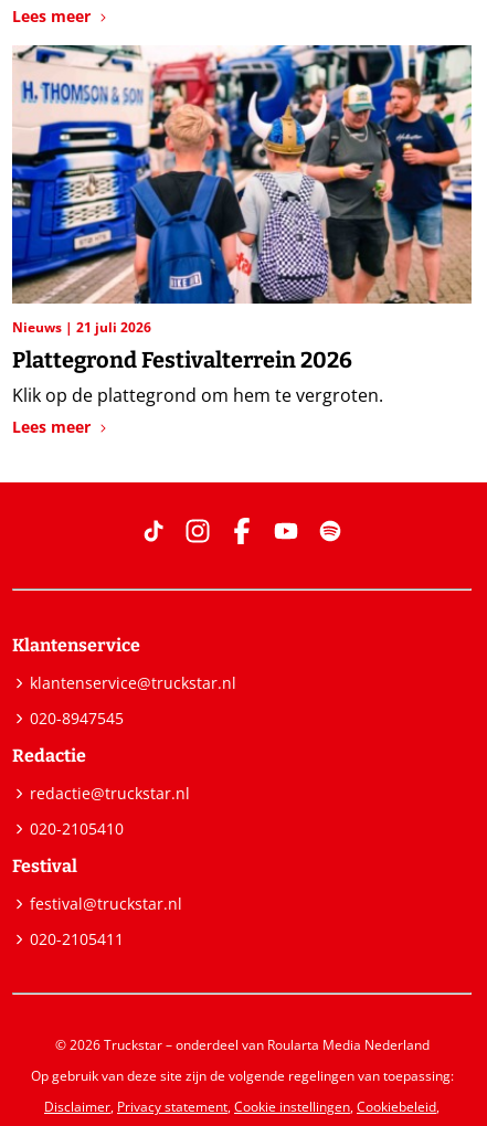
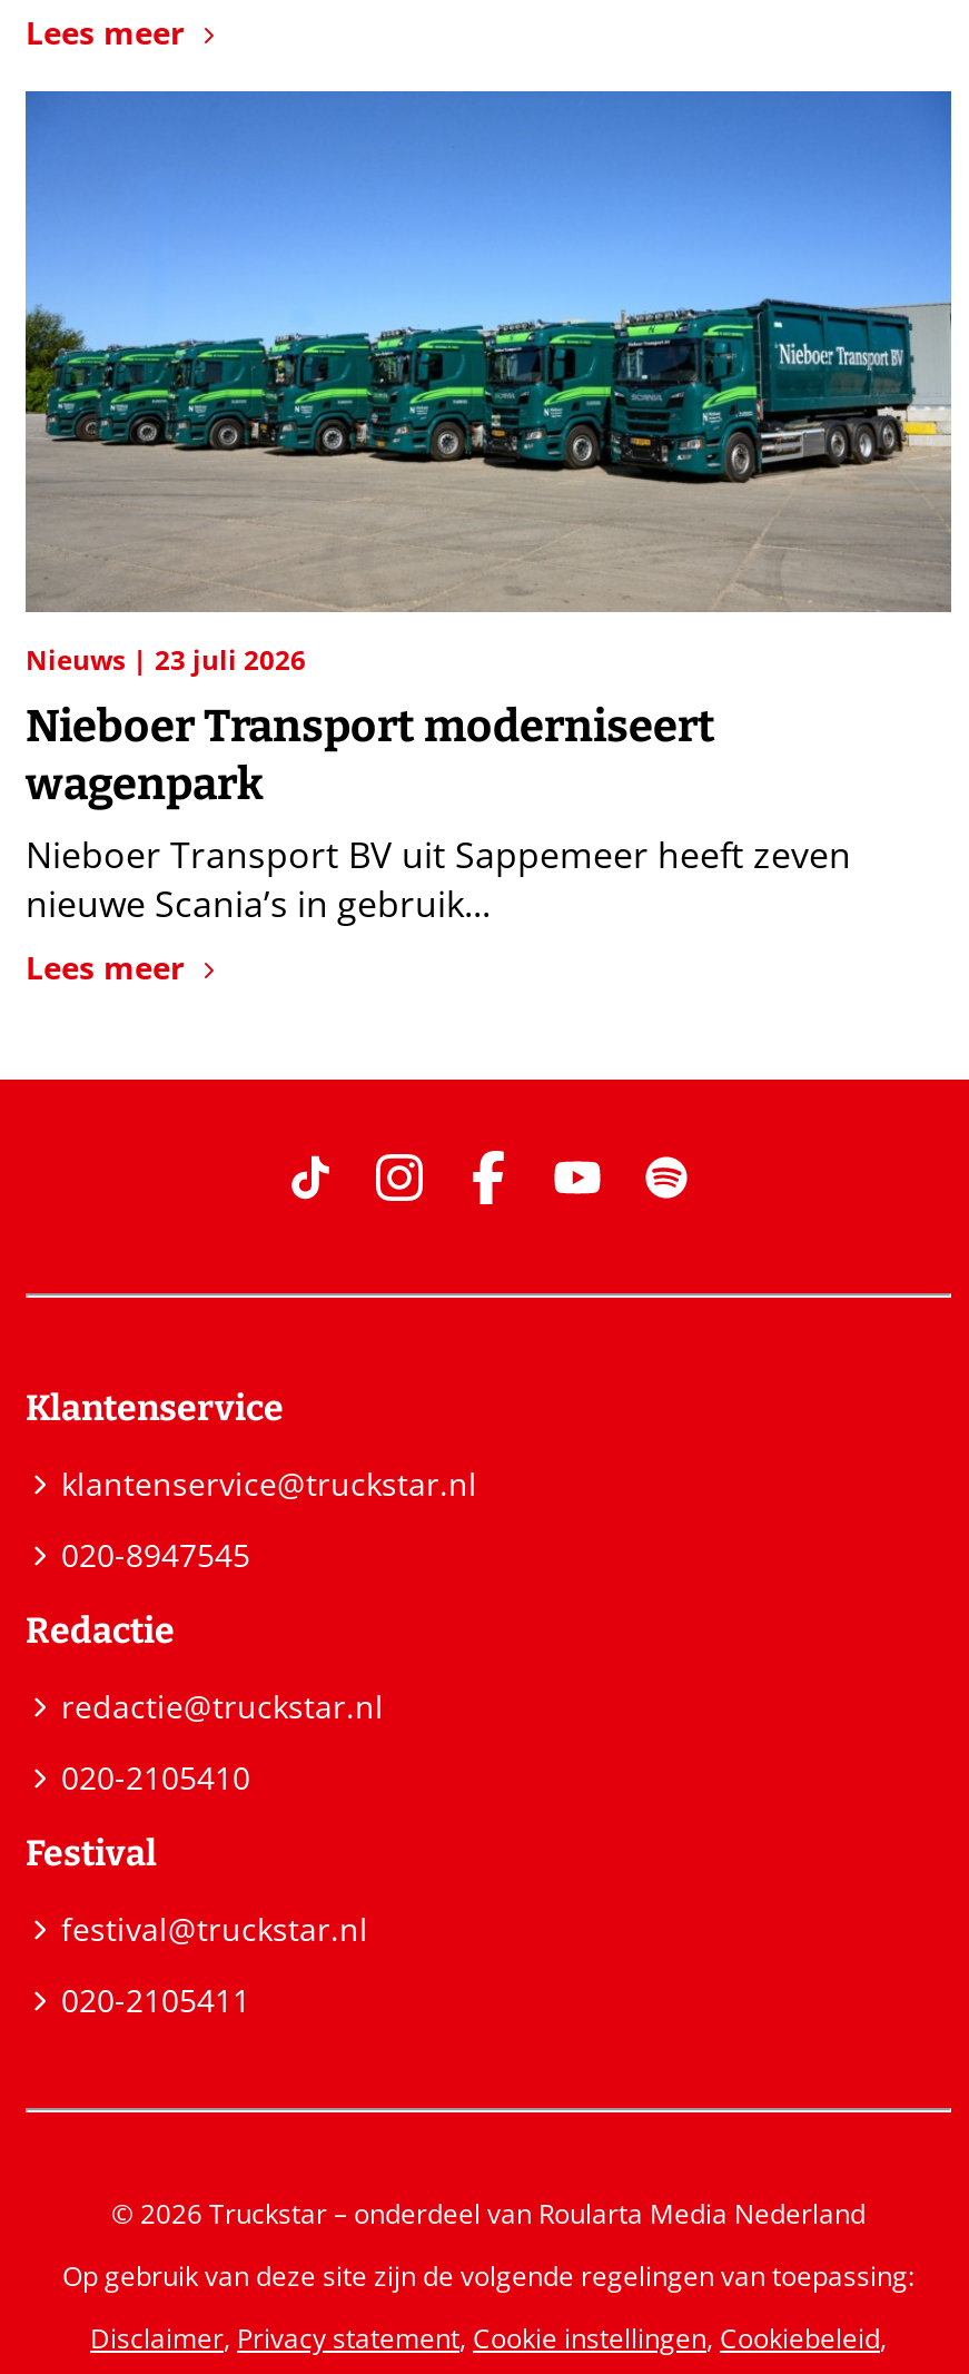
[11,44,473,408] [image] | Nieuws 21 juli 2026 | Plattegrond Festivalterrein 2026 | Klik op de plattegrond om hem te vergroten. -> [23,89,953,929] [image] | Nieuws 23 juli 2026 | Nieboer Transport moderniseert | wagenpark | Nieboer Transport BV uit Sappemeer heeft zeven | nieuwe Scania’s in gebruik...

